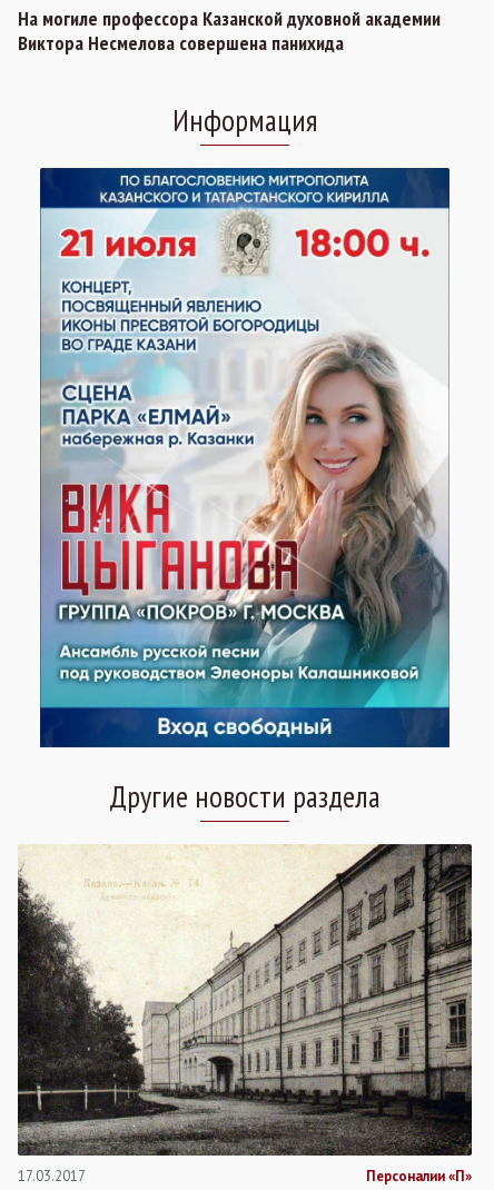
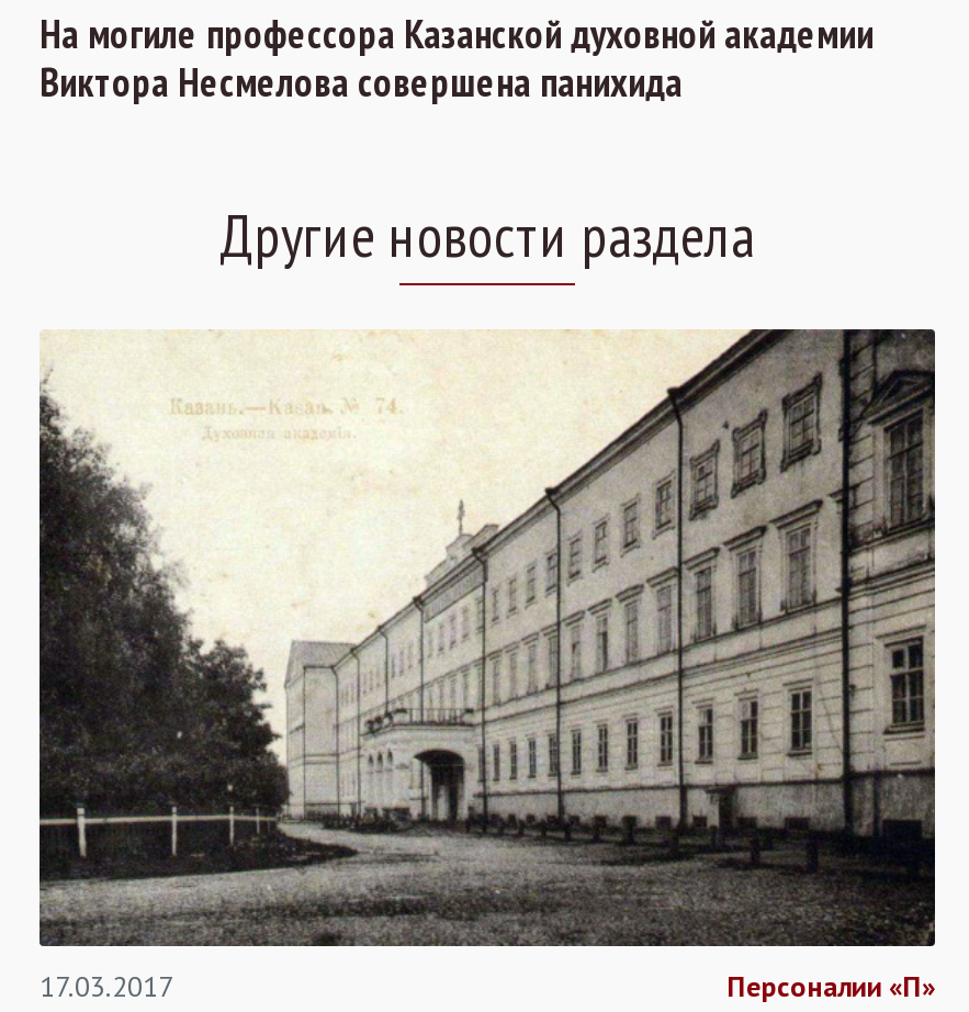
[172,102,317,139] Информация -> none
[39,167,451,748] [image] -> none

